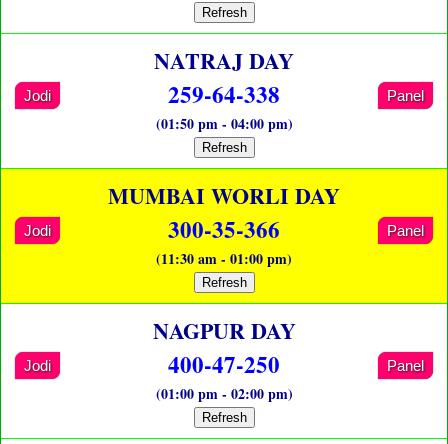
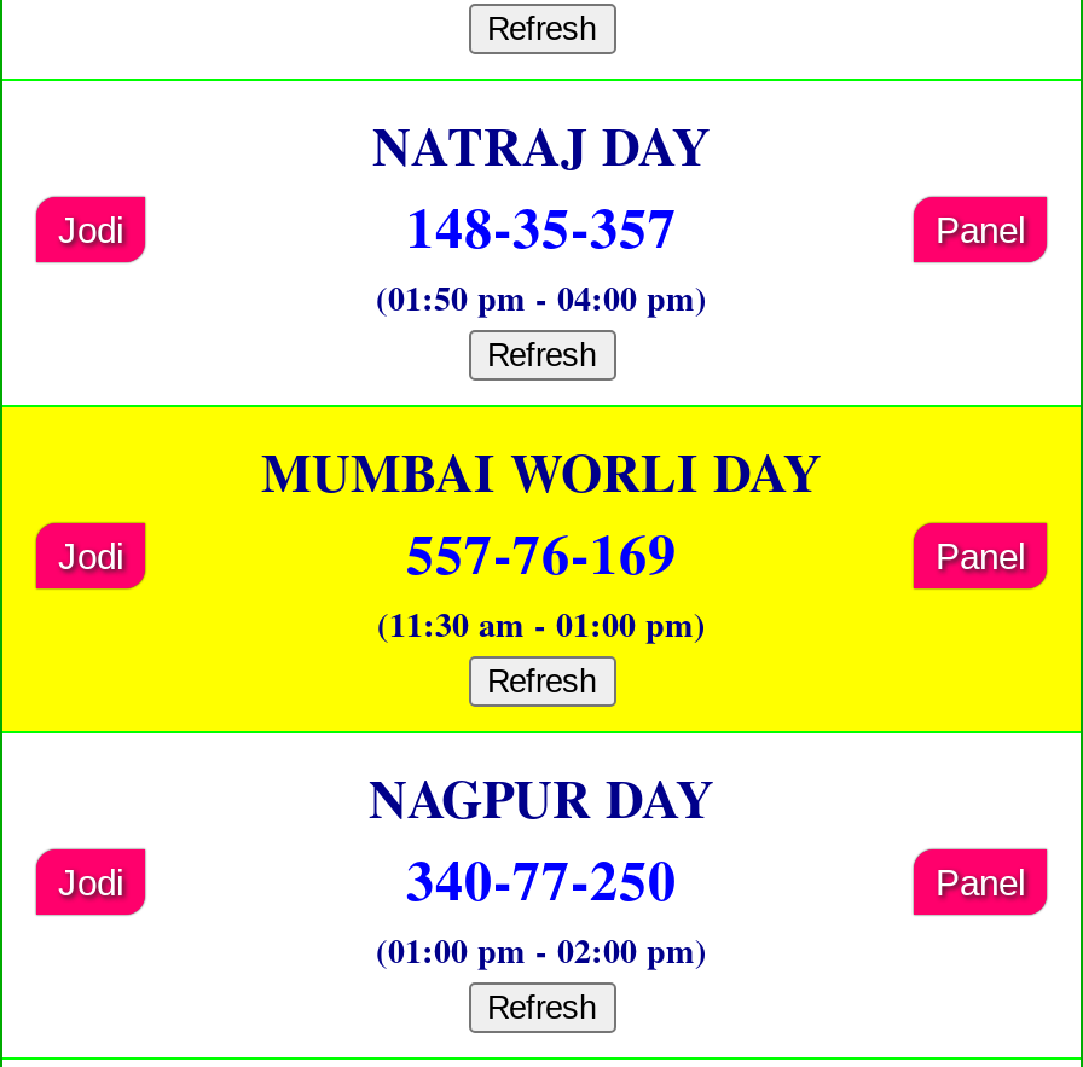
[168,77,280,111] 259-64-338 -> [406,184,677,267] 148-35-357
[168,212,280,246] 300-35-366 -> [406,511,677,593] 557-76-169
[168,347,280,381] 400-47-250 -> [406,837,677,919] 340-77-250

